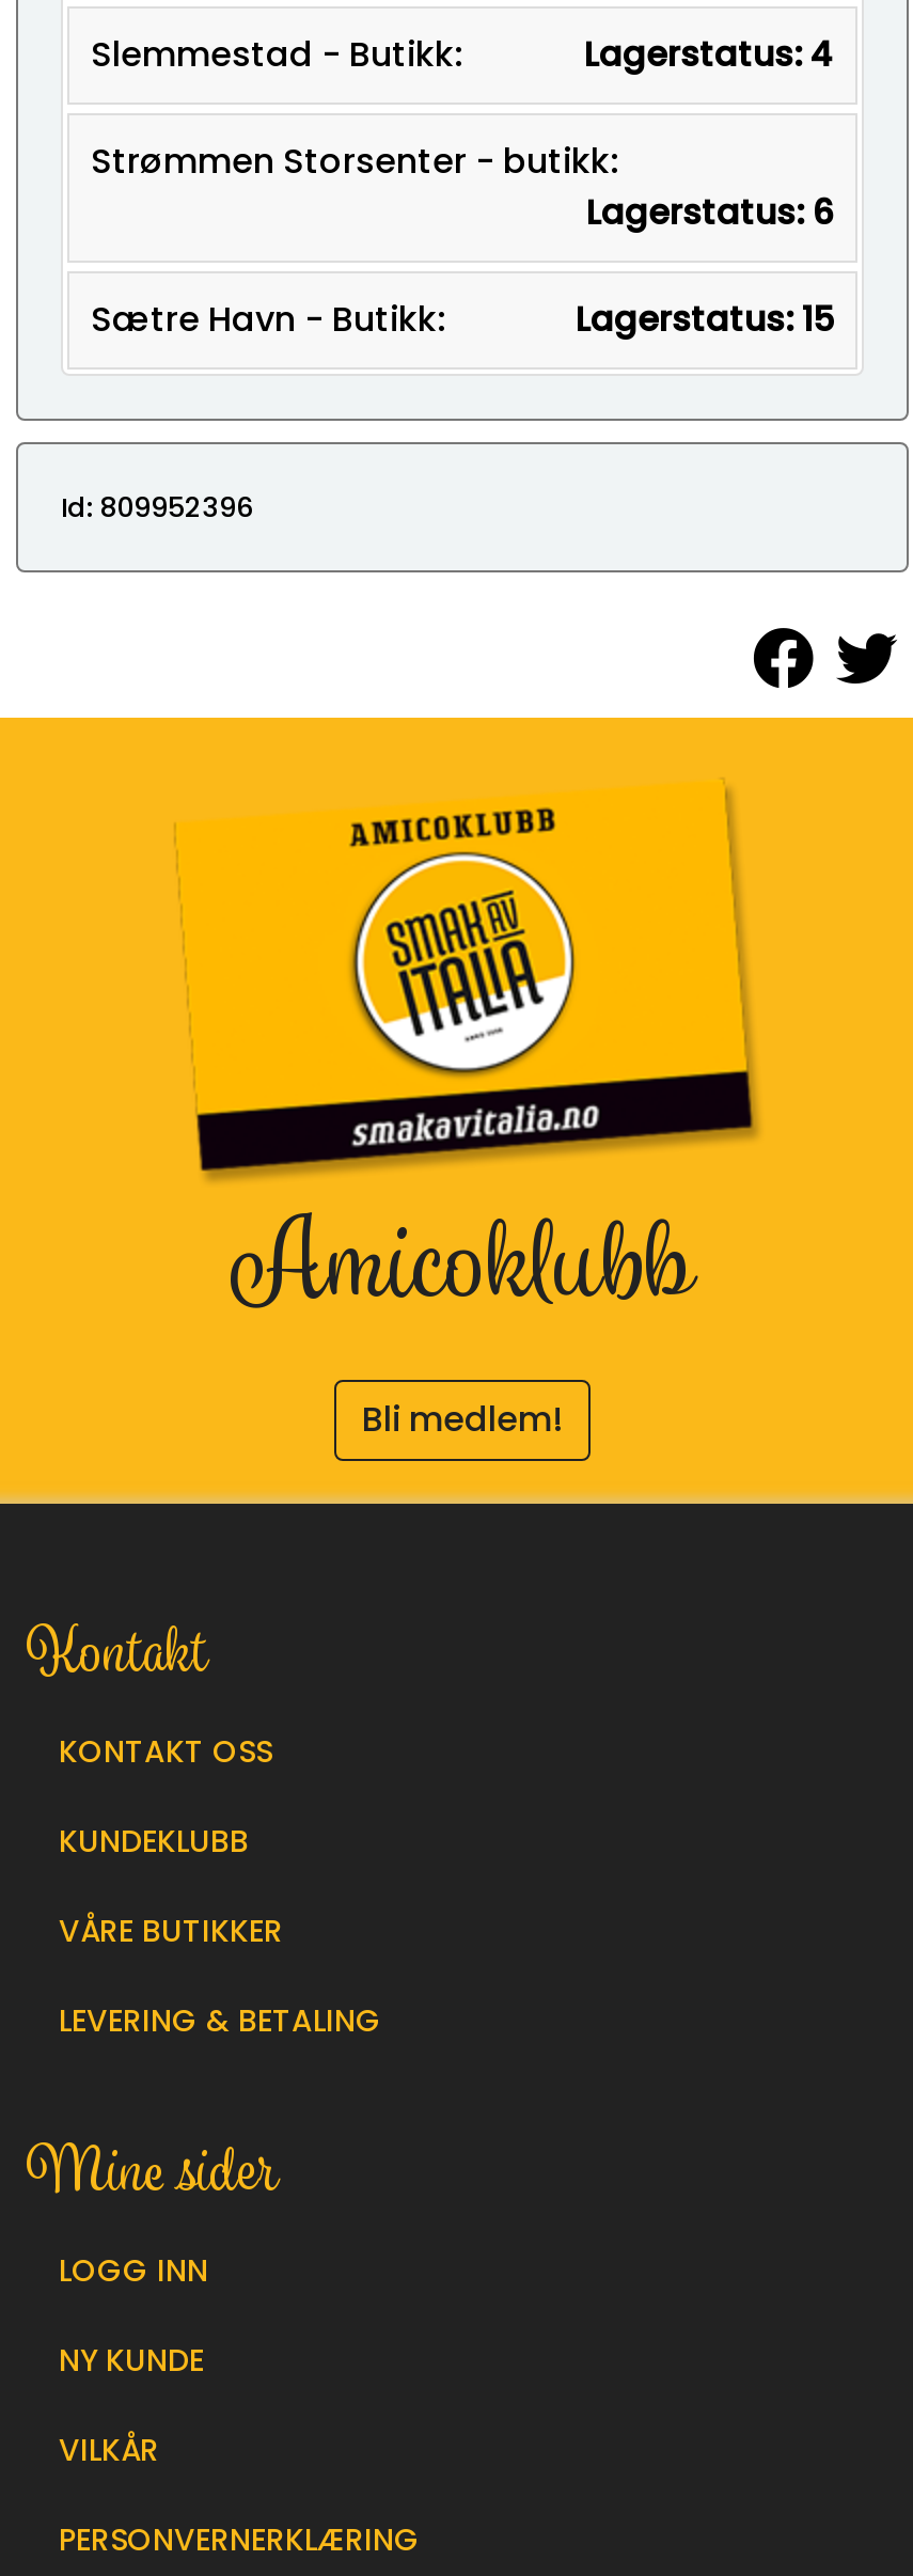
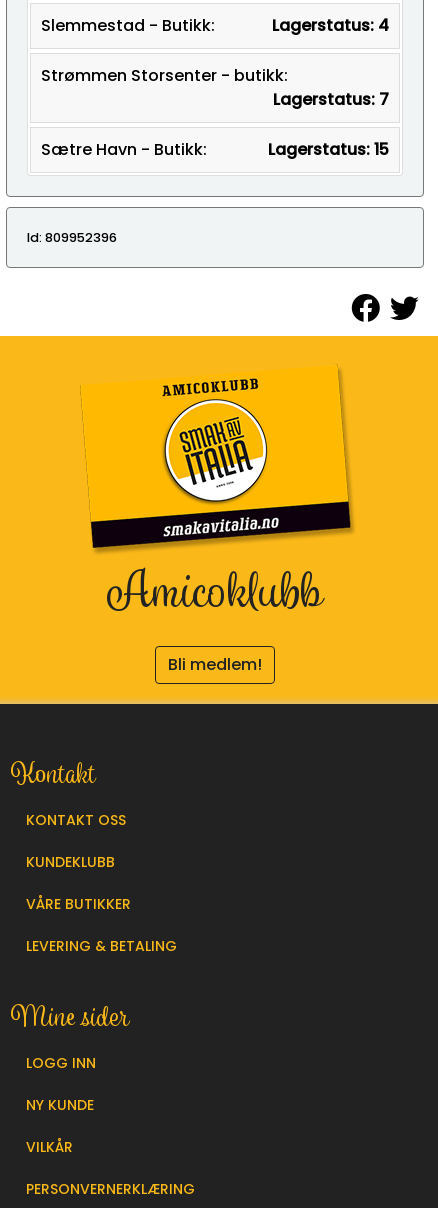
[586,188,834,237] Lagerstatus: 6 -> [273,88,389,111] Lagerstatus: 7

